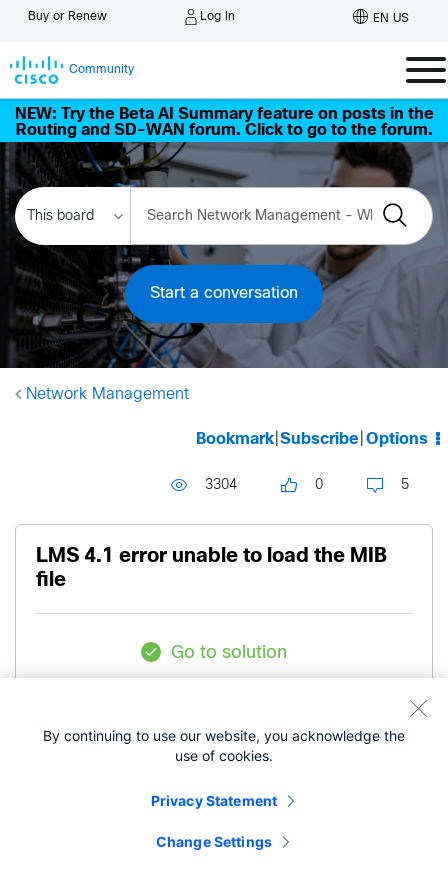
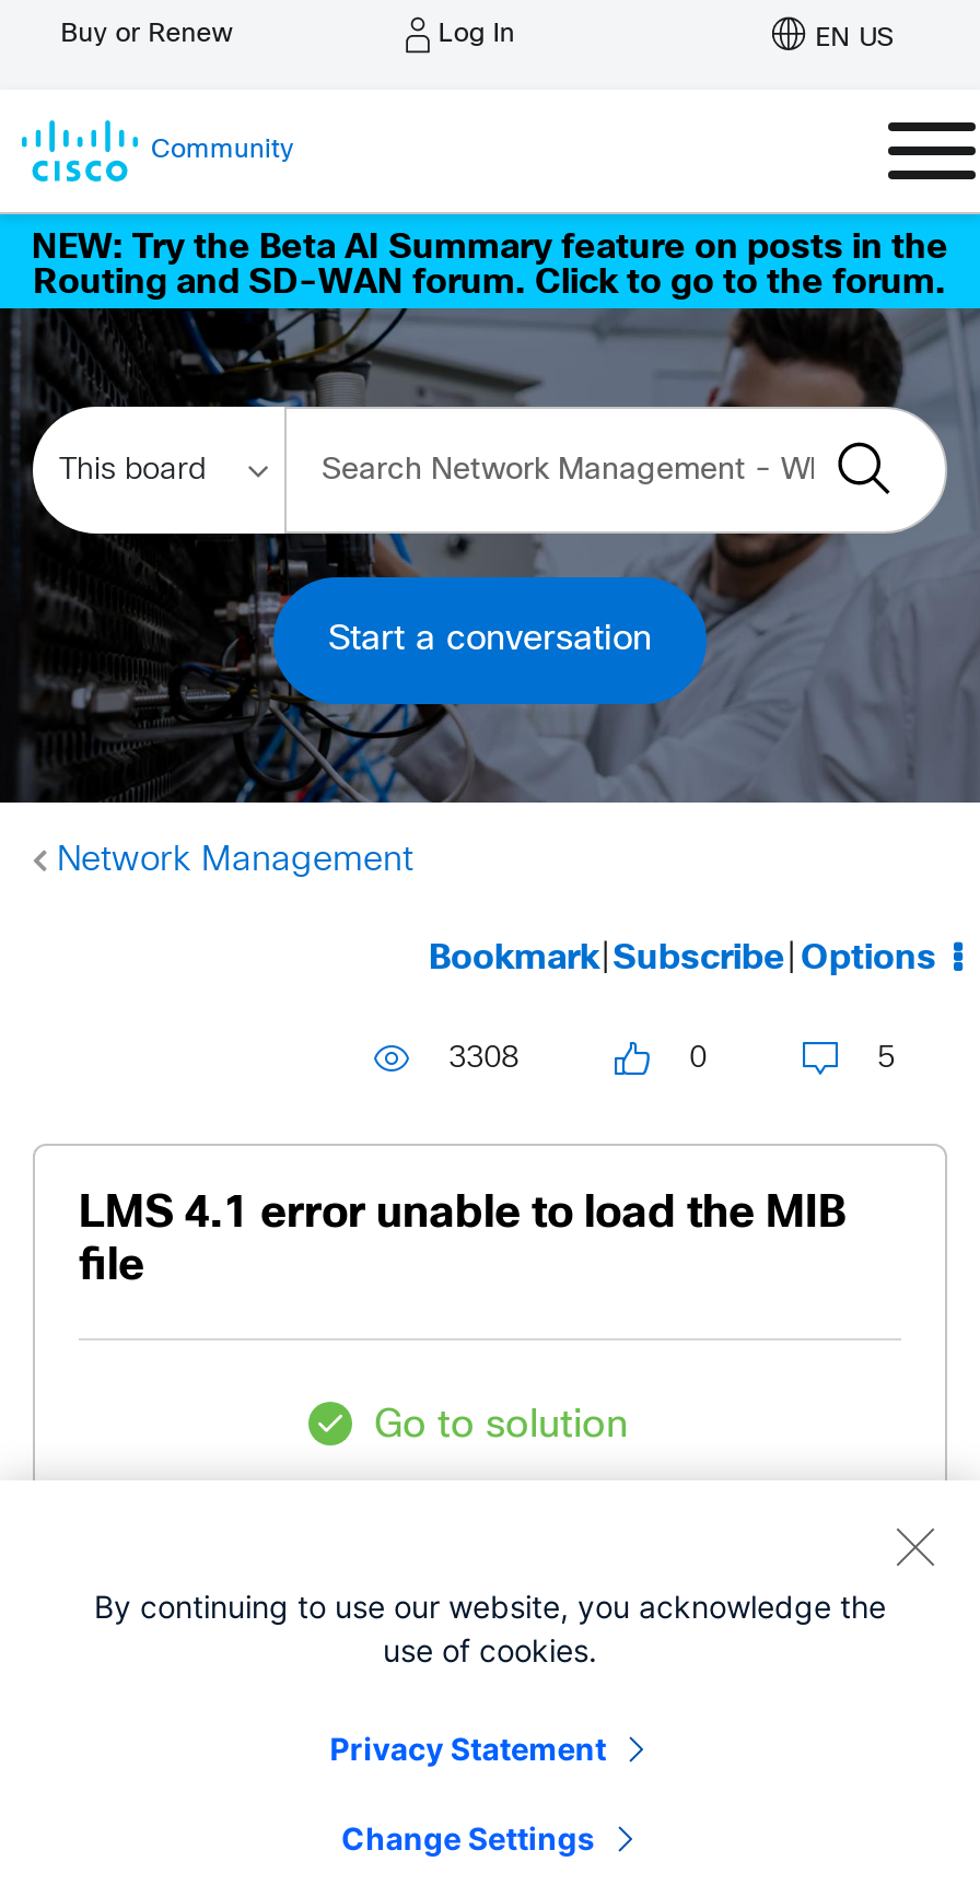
[205,479,237,492] 3304 -> [448,1045,518,1074] 3308

